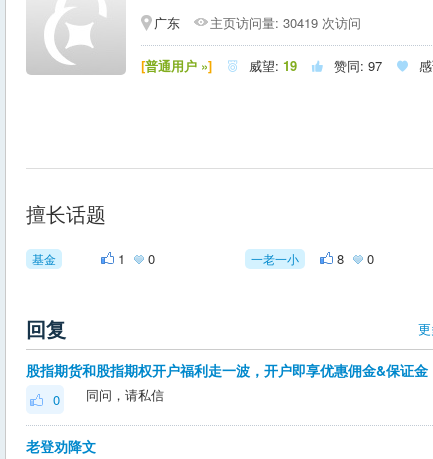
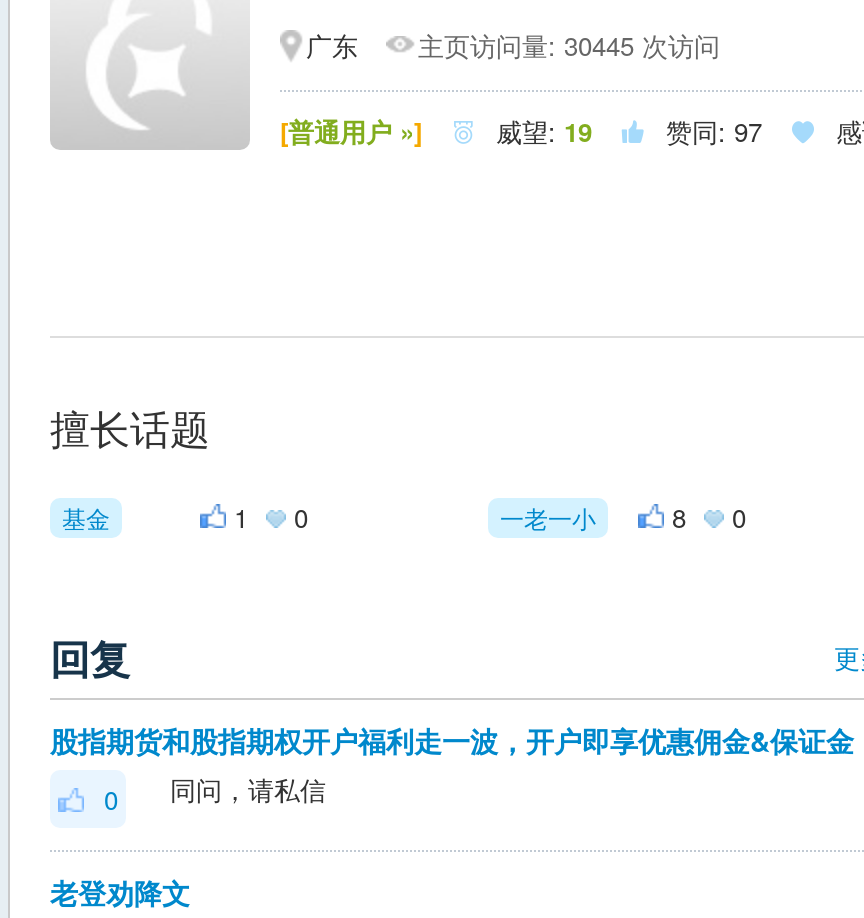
[210,13,361,32] 主页访问量: 30419 次访问 -> [418,26,720,64] 主页访问量: 30445 次访问

